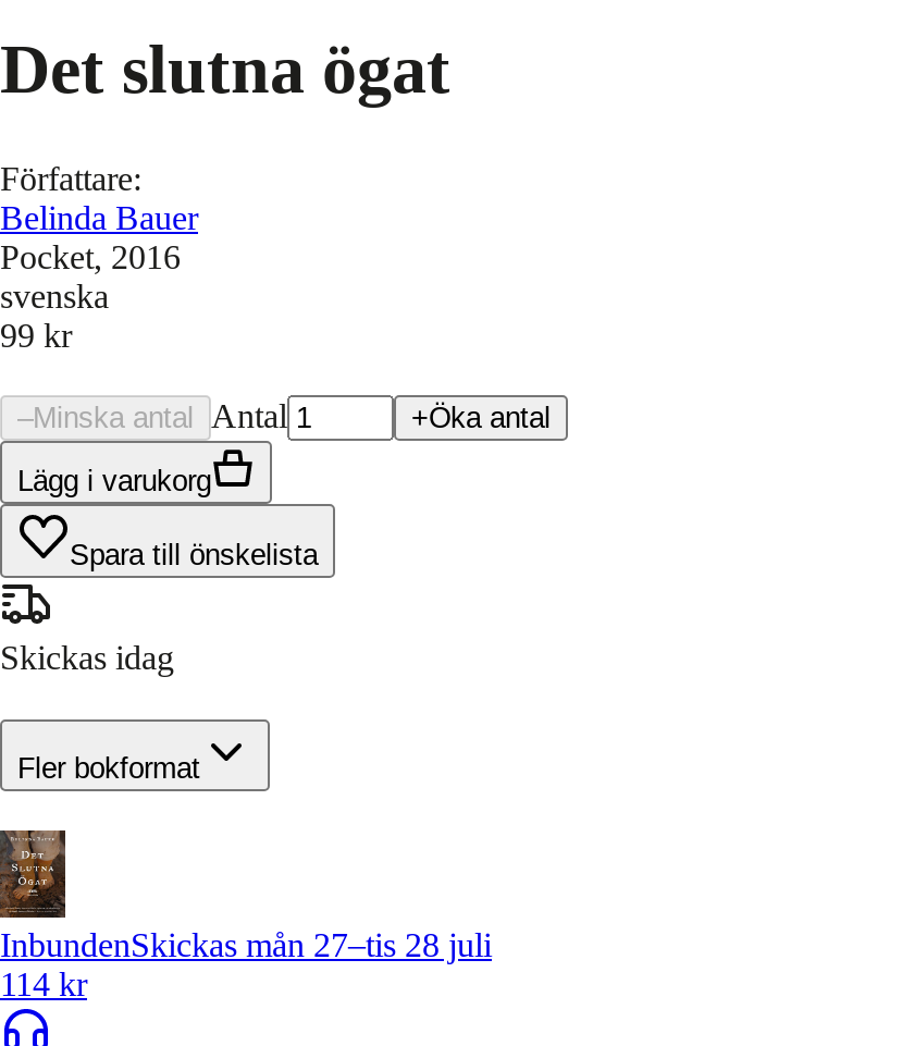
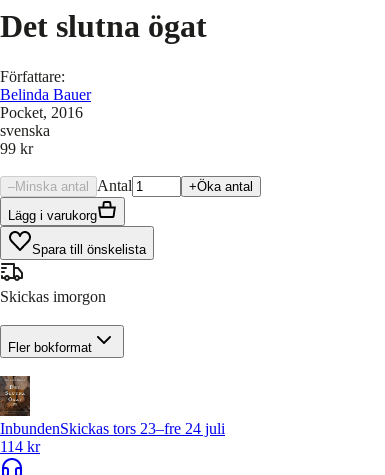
[0,639,174,676] Skickas idag -> [0,288,106,305] Skickas imorgon
[0,927,492,964] InbundenSkickas mån 27–tis 28 juli -> [0,420,225,437] InbundenSkickas tors 23–fre 24 juli

